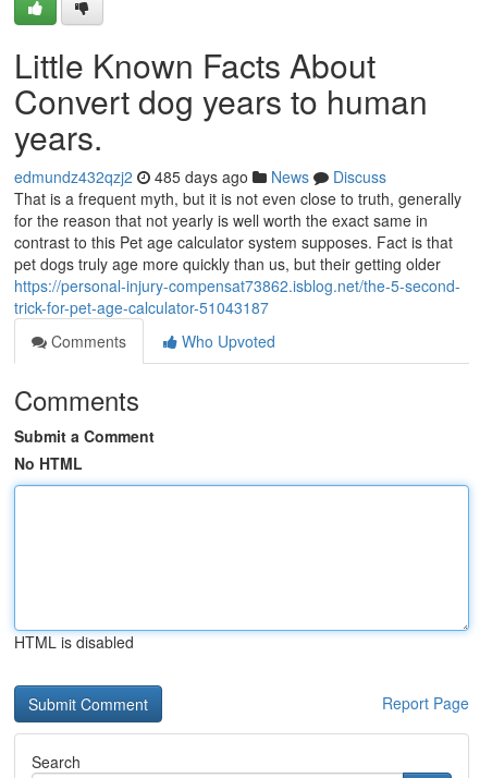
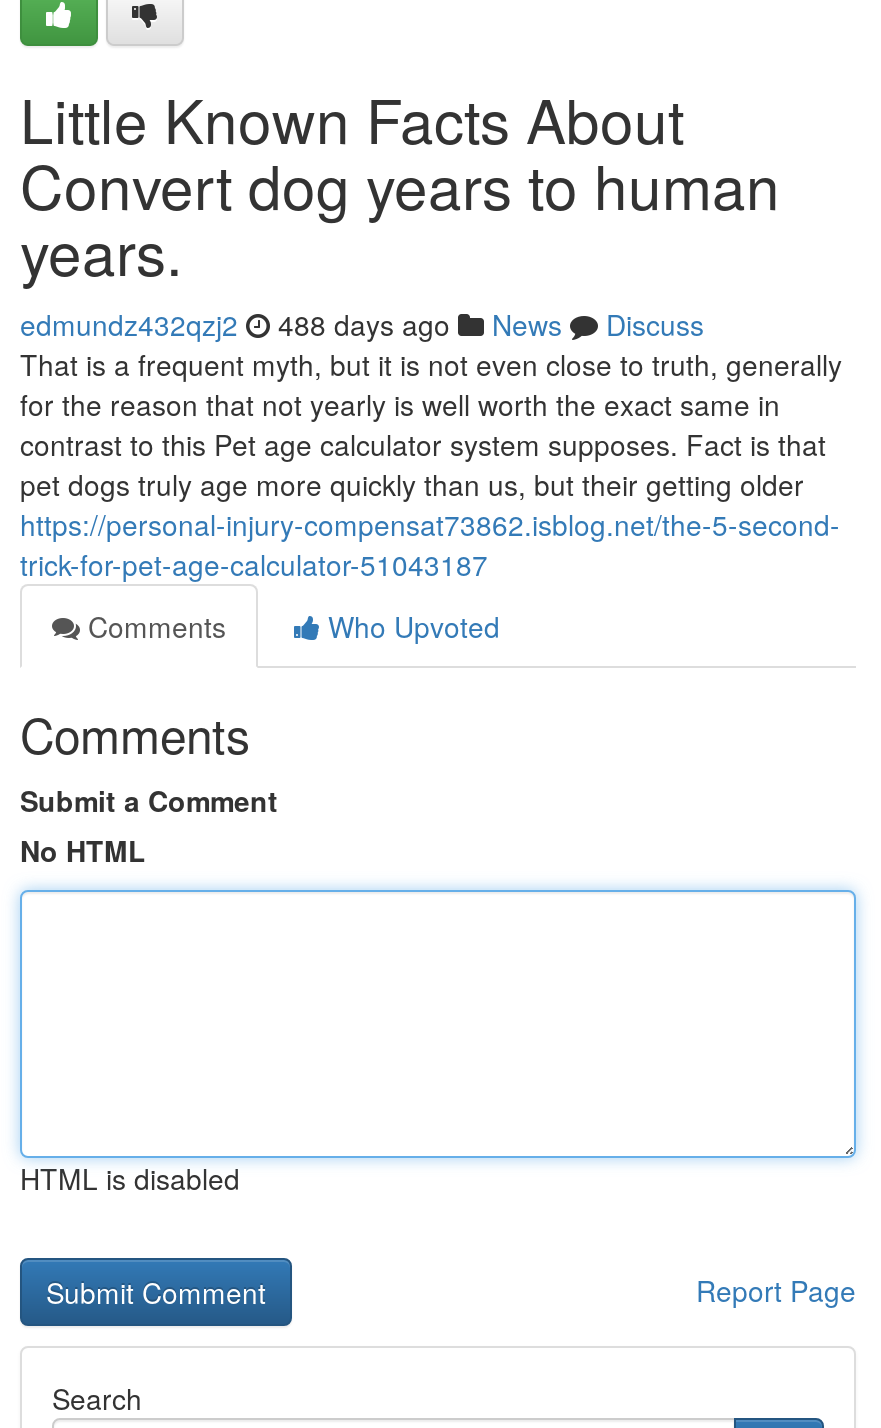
[14,166,386,187] edmundz432qzj2 485 days ago News Discuss -> [20,304,704,344] edmundz432qzj2 488 days ago News Discuss

